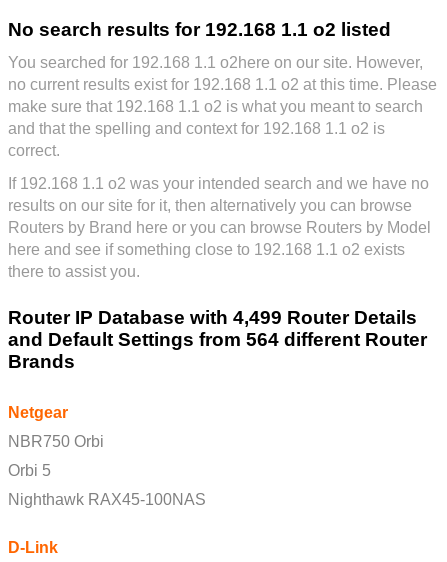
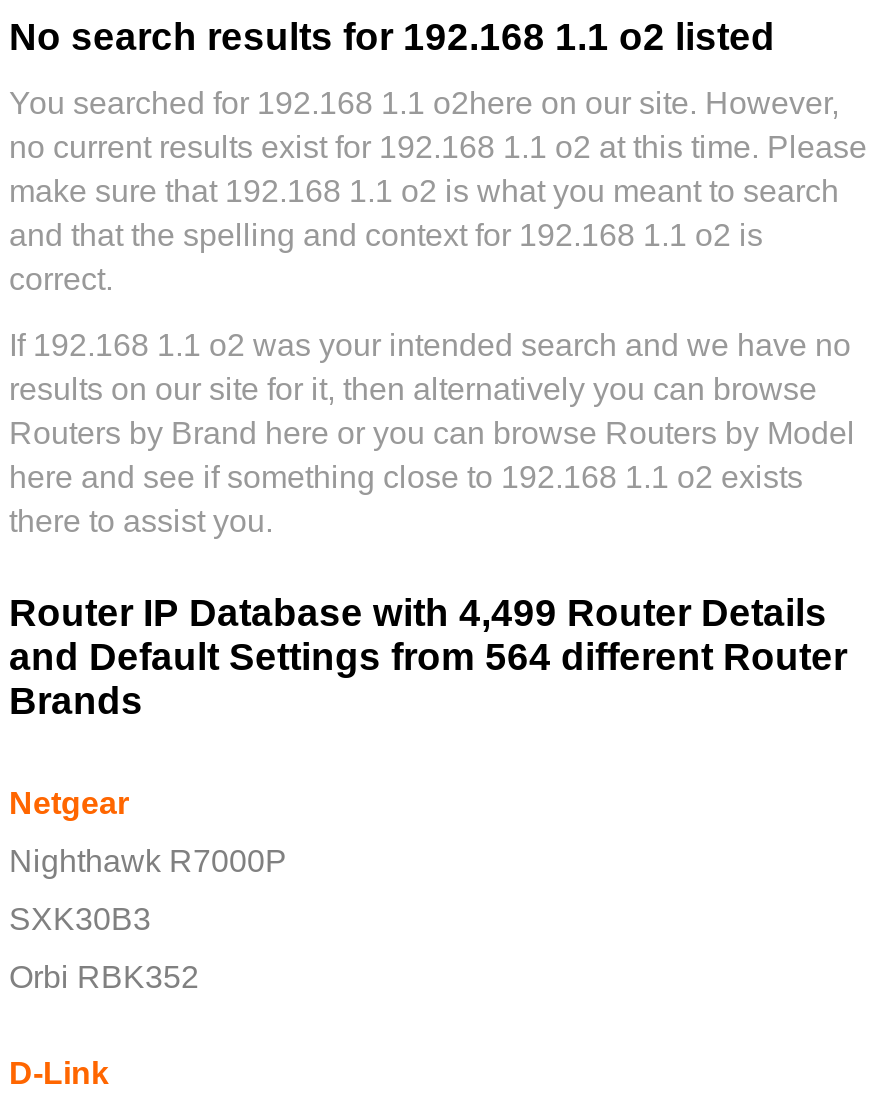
[8,433,104,450] NBR750 Orbi -> [9,844,287,878] Nighthawk R7000P
[8,462,51,479] Orbi 5 -> [9,902,151,936] SXK30B3
[8,491,206,508] Nighthawk RAX45-100NAS -> [9,959,199,993] Orbi RBK352

